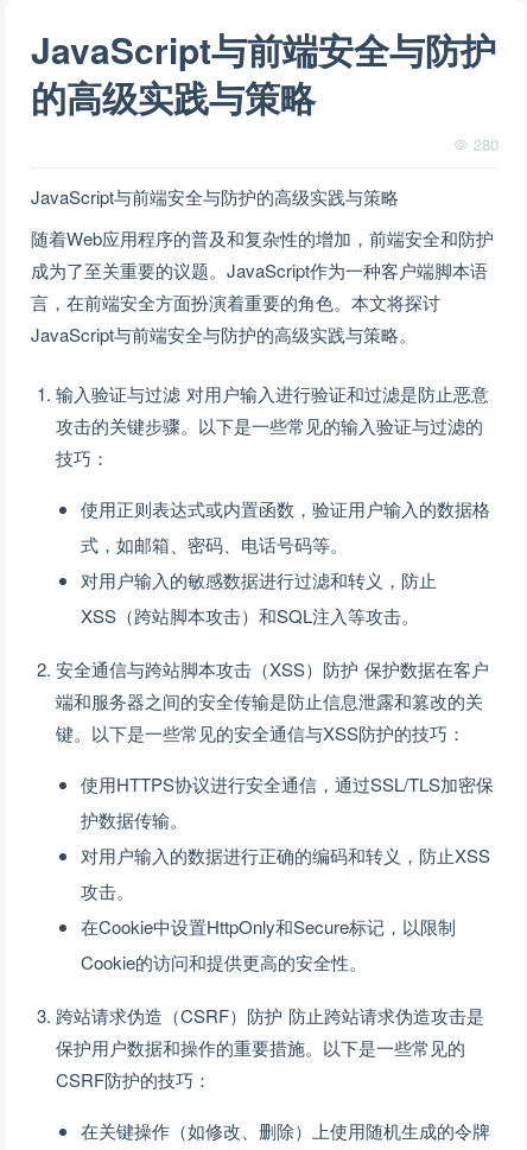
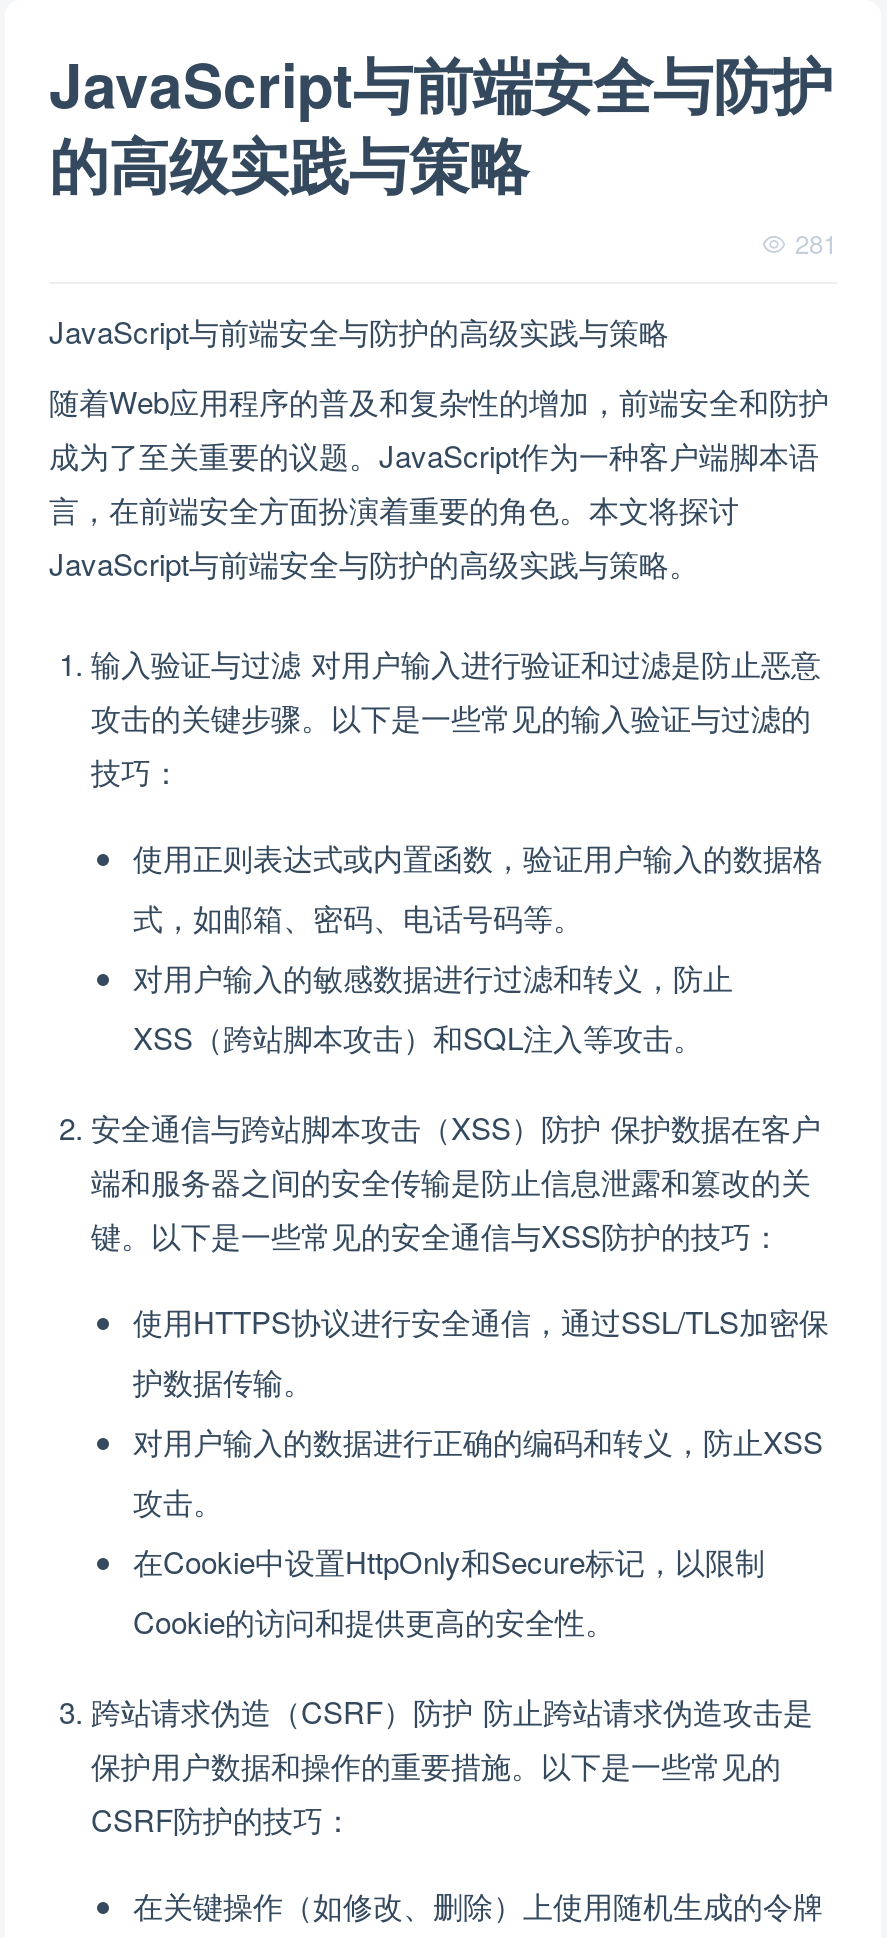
[469,133,499,155] 280 -> [787,224,837,262] 281

